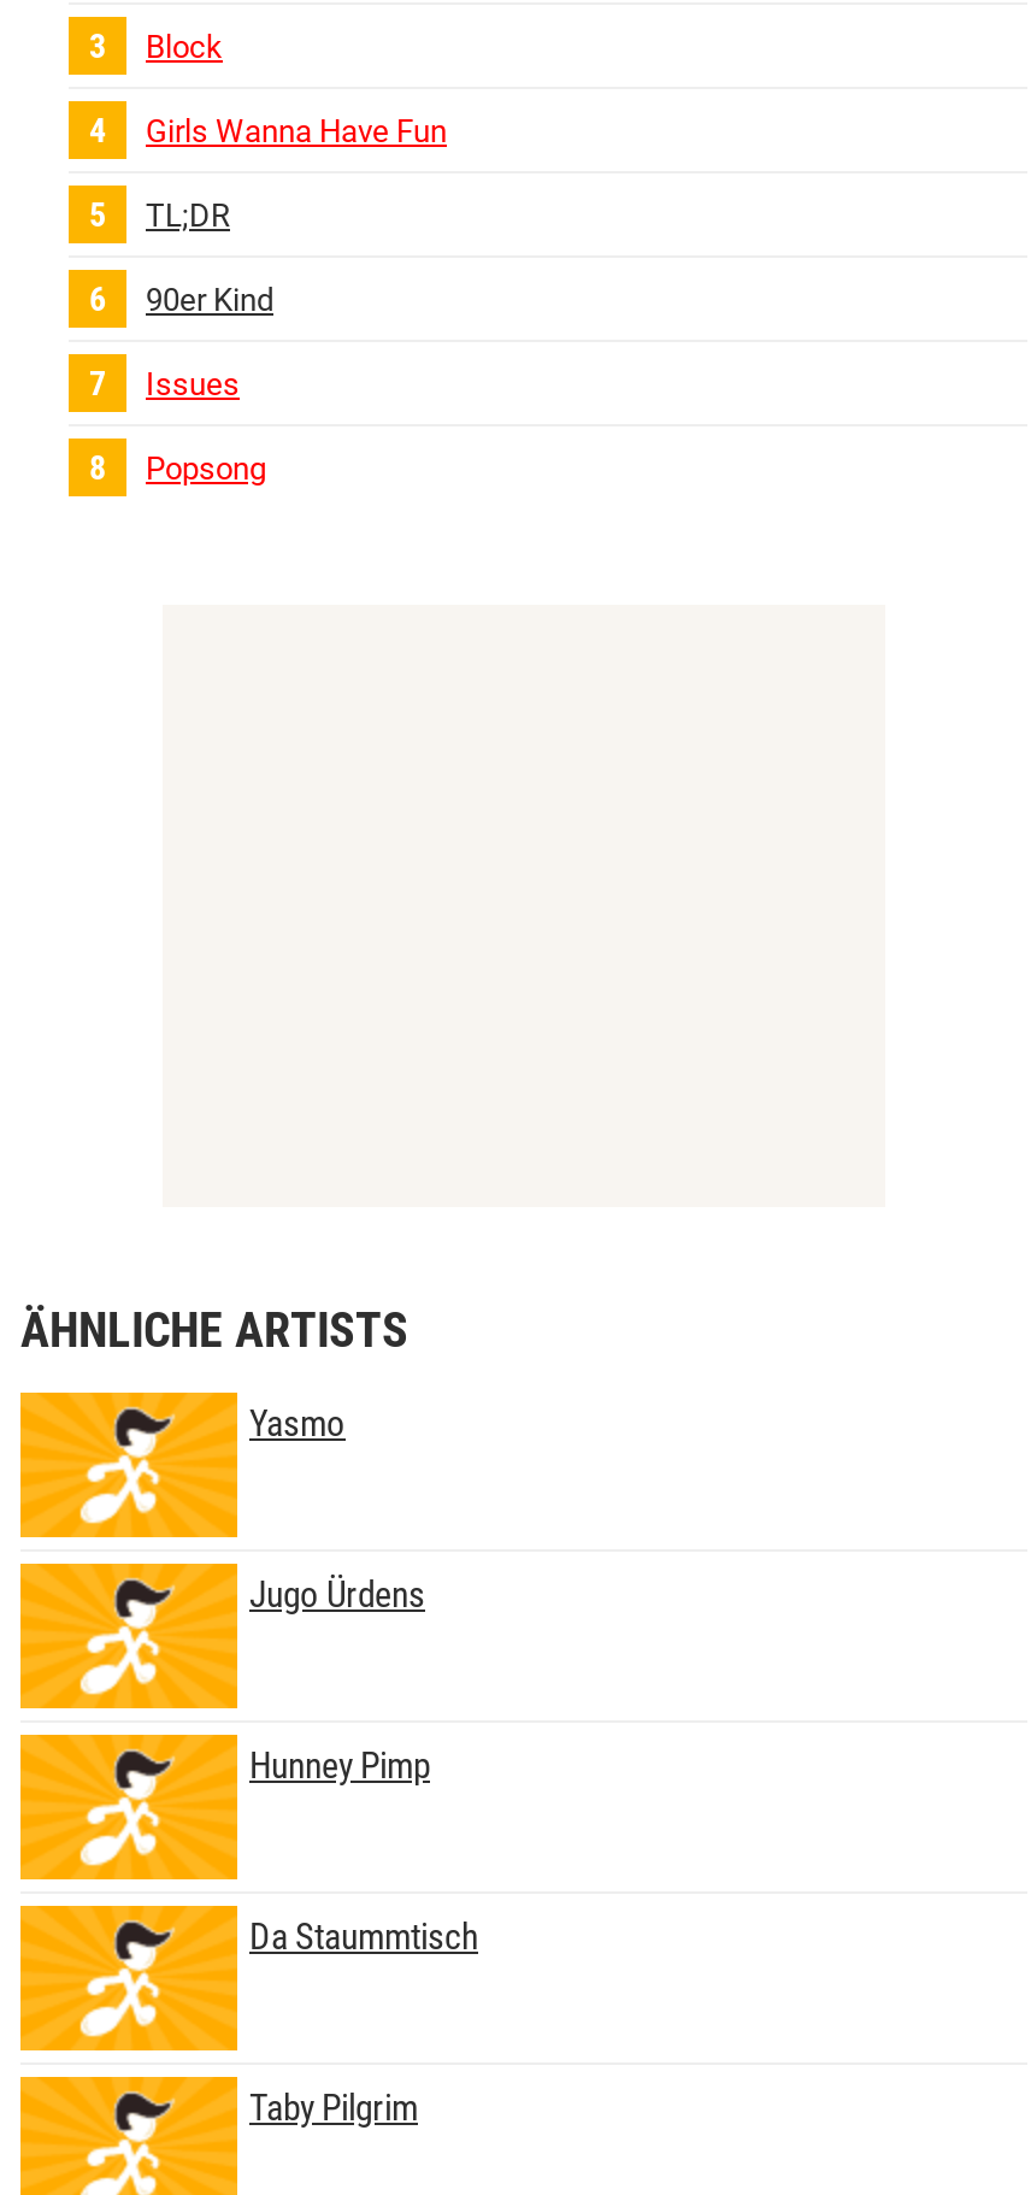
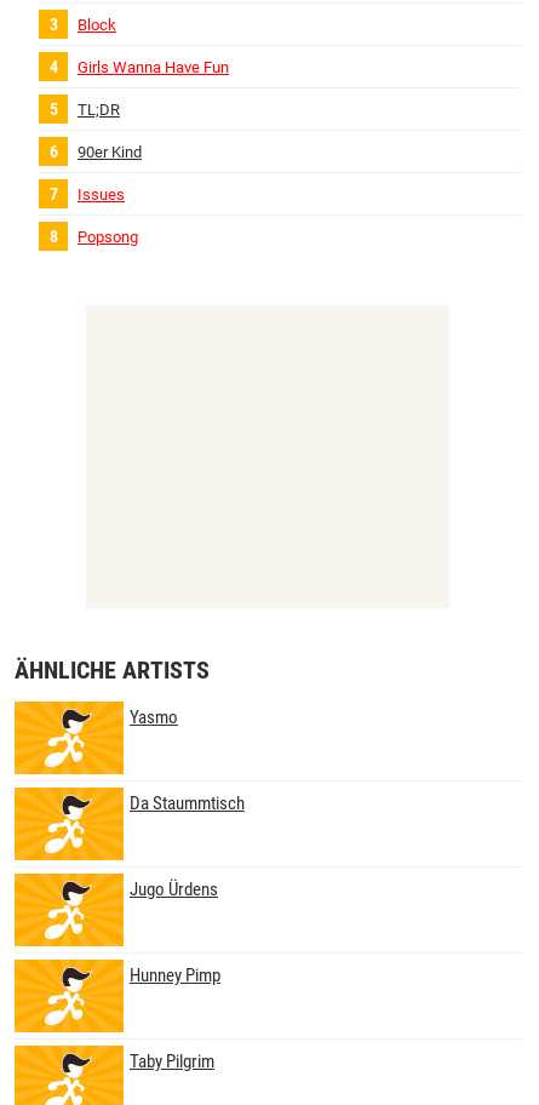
moved [18,1393,430,1788] -> [13,788,220,986]: [image] | Jugo Ürdens | Hunney Pimp
moved [18,1735,242,1879] -> [13,960,126,1032]: [image]
moved [249,1916,478,1959] -> [130,792,245,814]: Da Staummtisch

